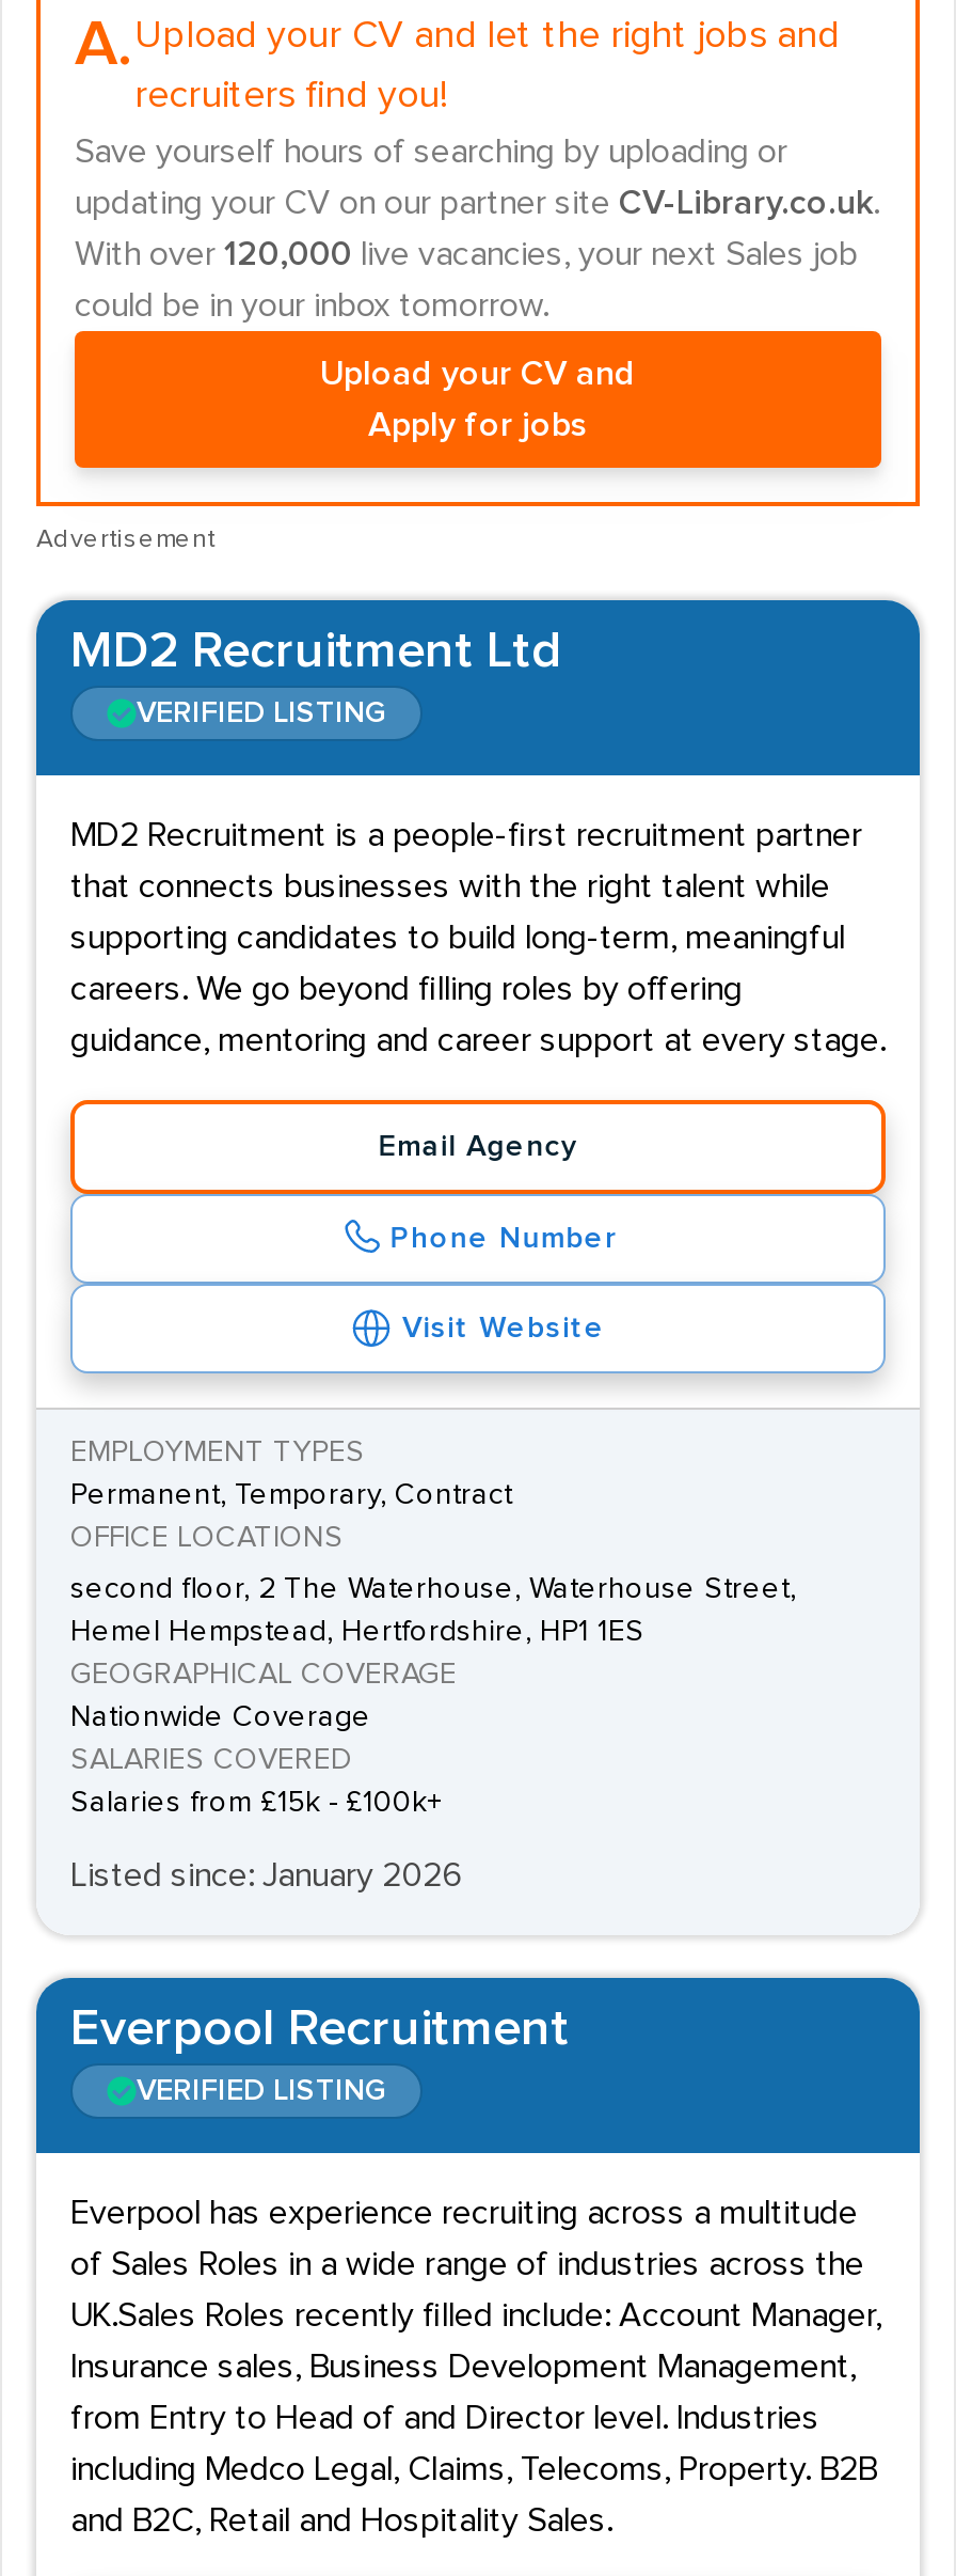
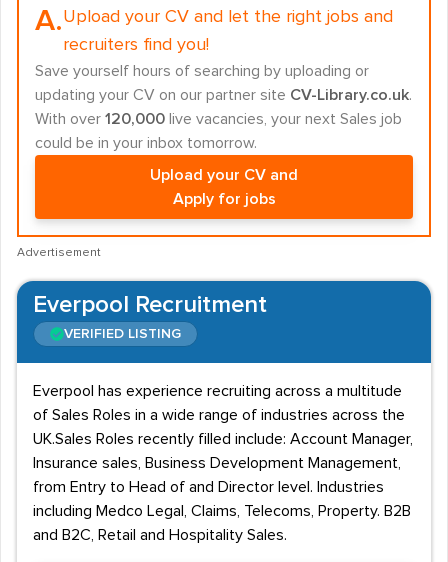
[70,626,561,728] MD2 Recruitment Ltd | VERIFIED LISTING -> none
[66,818,890,1380] [image] | MD2 Recruitment is a people-first recruitment partner | that connects businesses with the right talent while | supporting candidates to build long-term, meaningful | careers. We go beyond filling roles by offering | guidance, mentoring and career support at every stage. | Email Agency | Phone Number | Visit Website -> none
[70,1438,796,1892] EMPLOYMENT TYPES | Permanent, Temporary, Contract | OFFICE LOCATIONS | second floor, 2 The Waterhouse, Waterhouse Street, | Hemel Hempstead, Hertfordshire, HP1 1ES | GEOGRAPHICAL COVERAGE | Nationwide Coverage | SALARIES COVERED | Salaries from £15k - £100k+ | Listed since: January 2026 -> none

